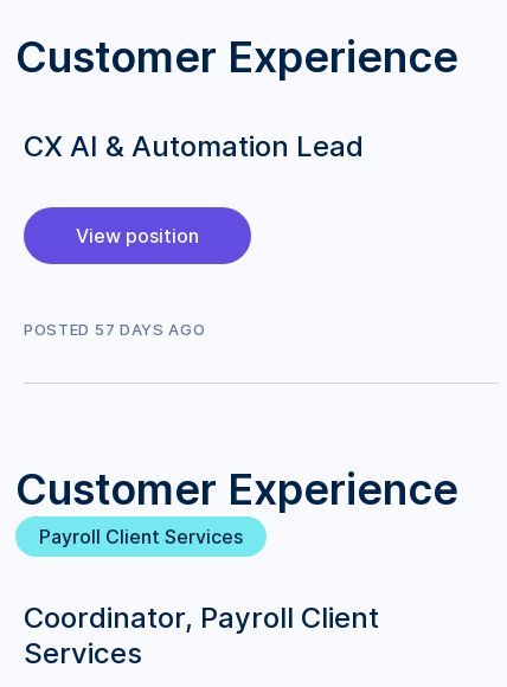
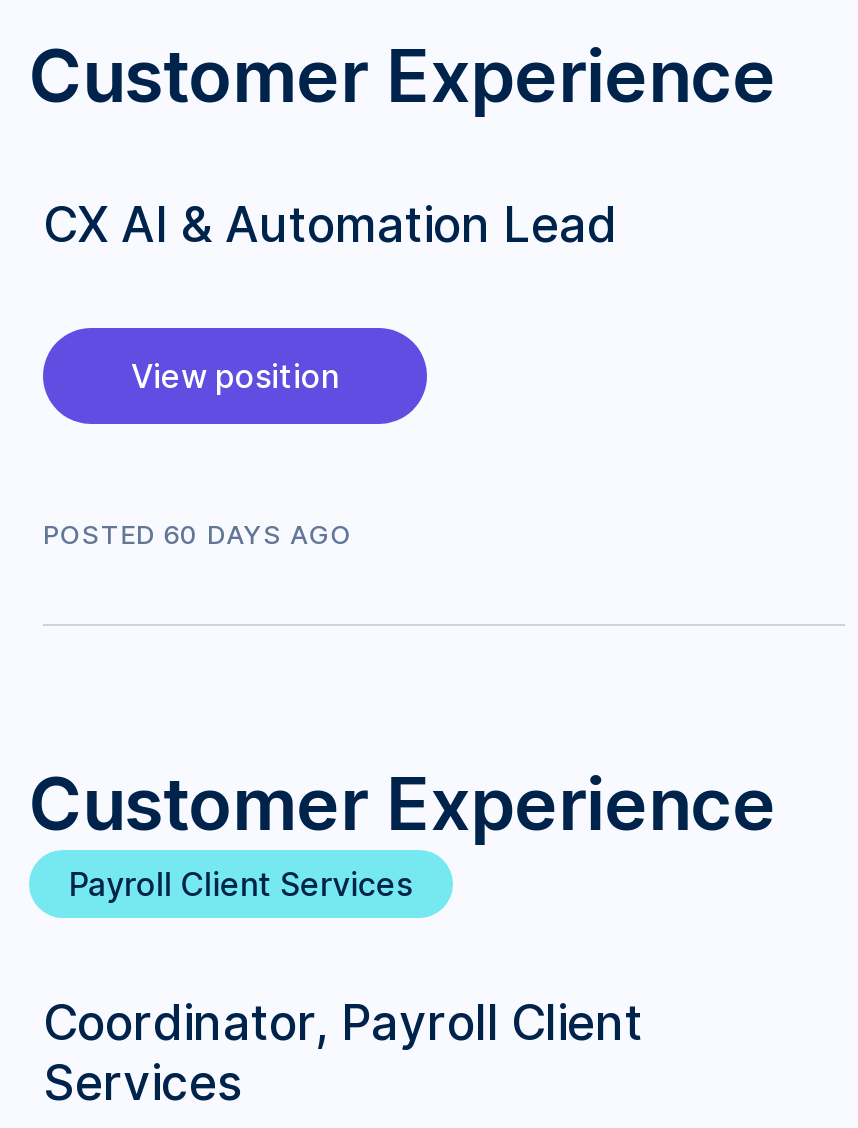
[24,319,206,338] POSTED 57 DAYS AGO -> [43,518,352,550] POSTED 60 DAYS AGO

